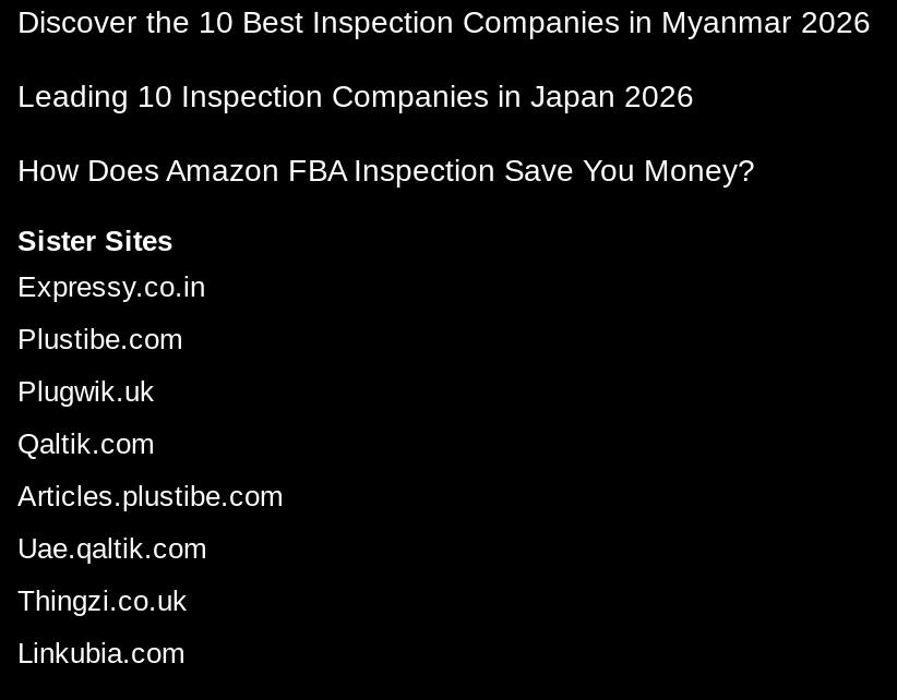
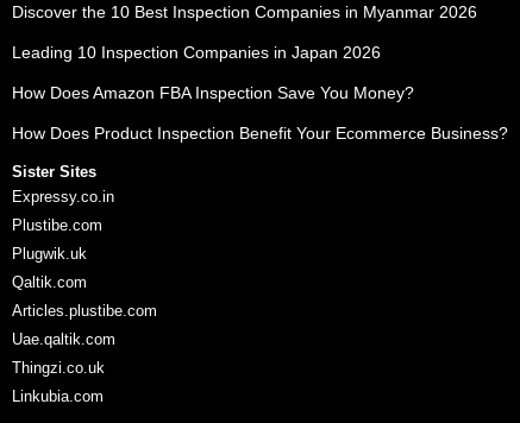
none -> [12,124,508,143] How Does Product Inspection Benefit Your Ecommerce Business?

